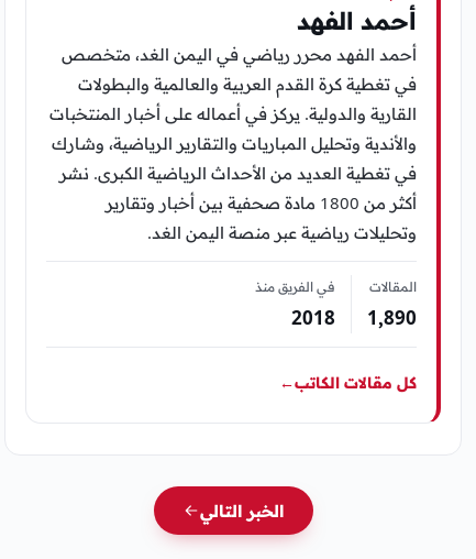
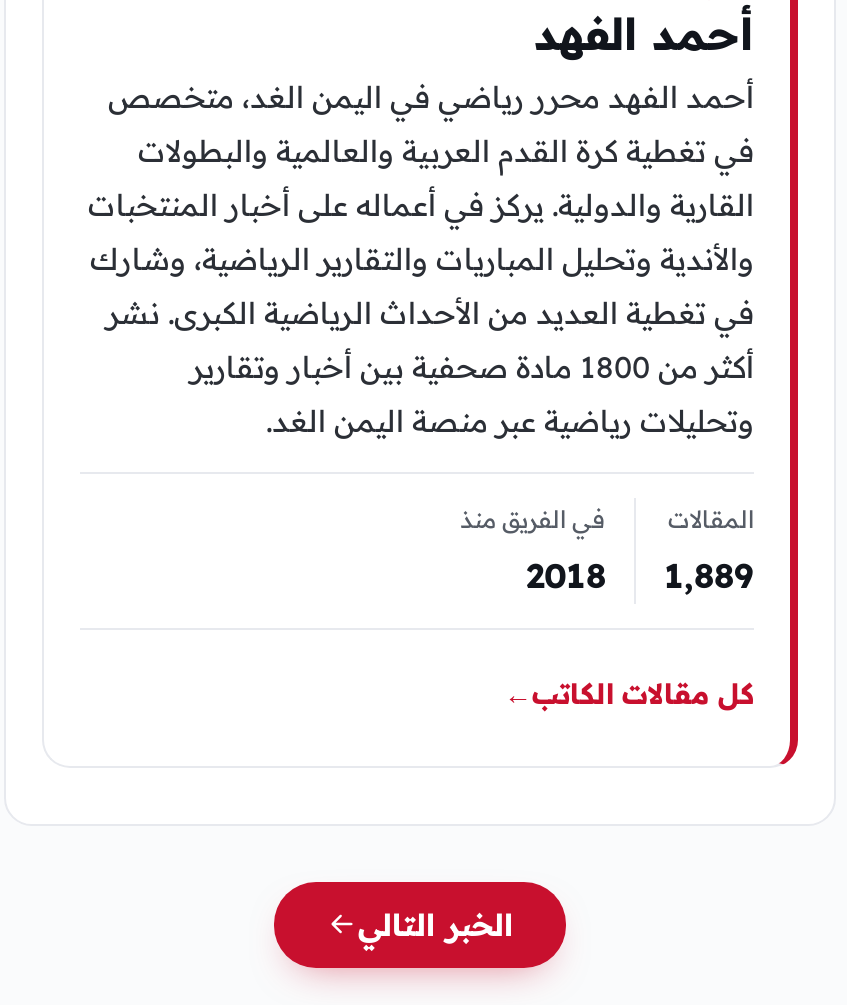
[291,305,417,330] 2018 1٬890 -> [526,554,754,596] 2018 1٬889

